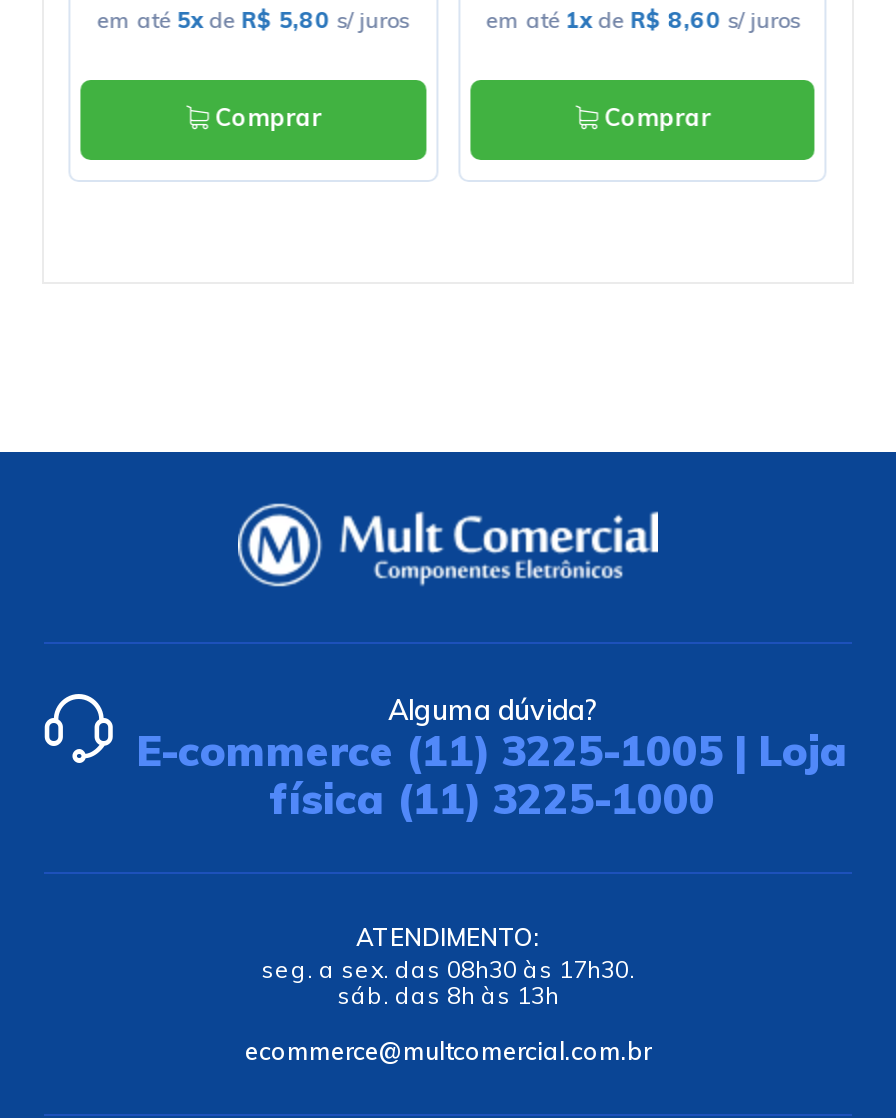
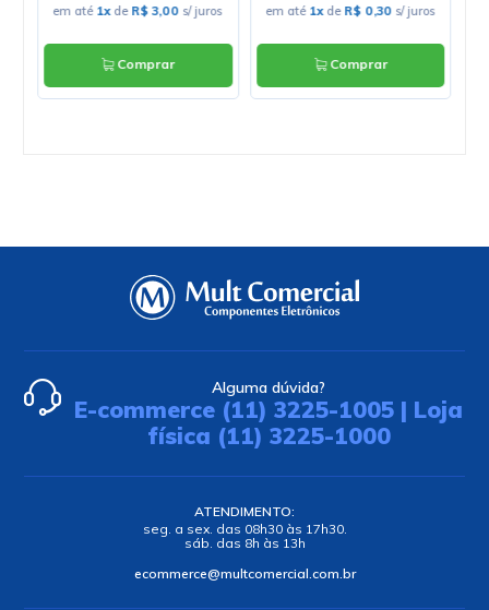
[97,5,409,33] em até 5x de R$ 5,80 s/ juros -> [53,3,222,18] em até 1x de R$ 3,00 s/ juros
[486,5,800,33] em até 1x de R$ 8,60 s/ juros -> [265,3,434,18] em até 1x de R$ 0,30 s/ juros

